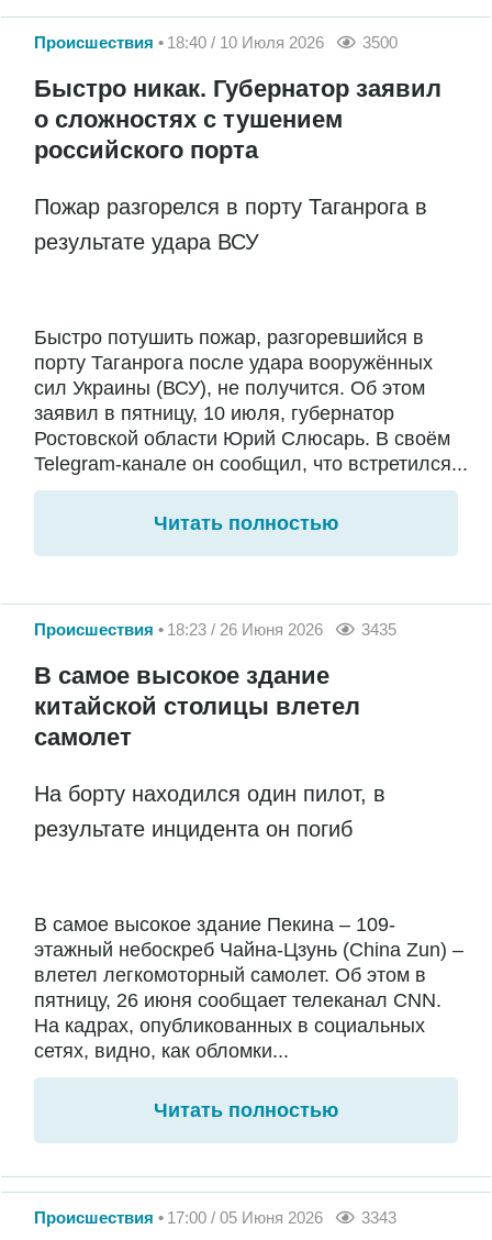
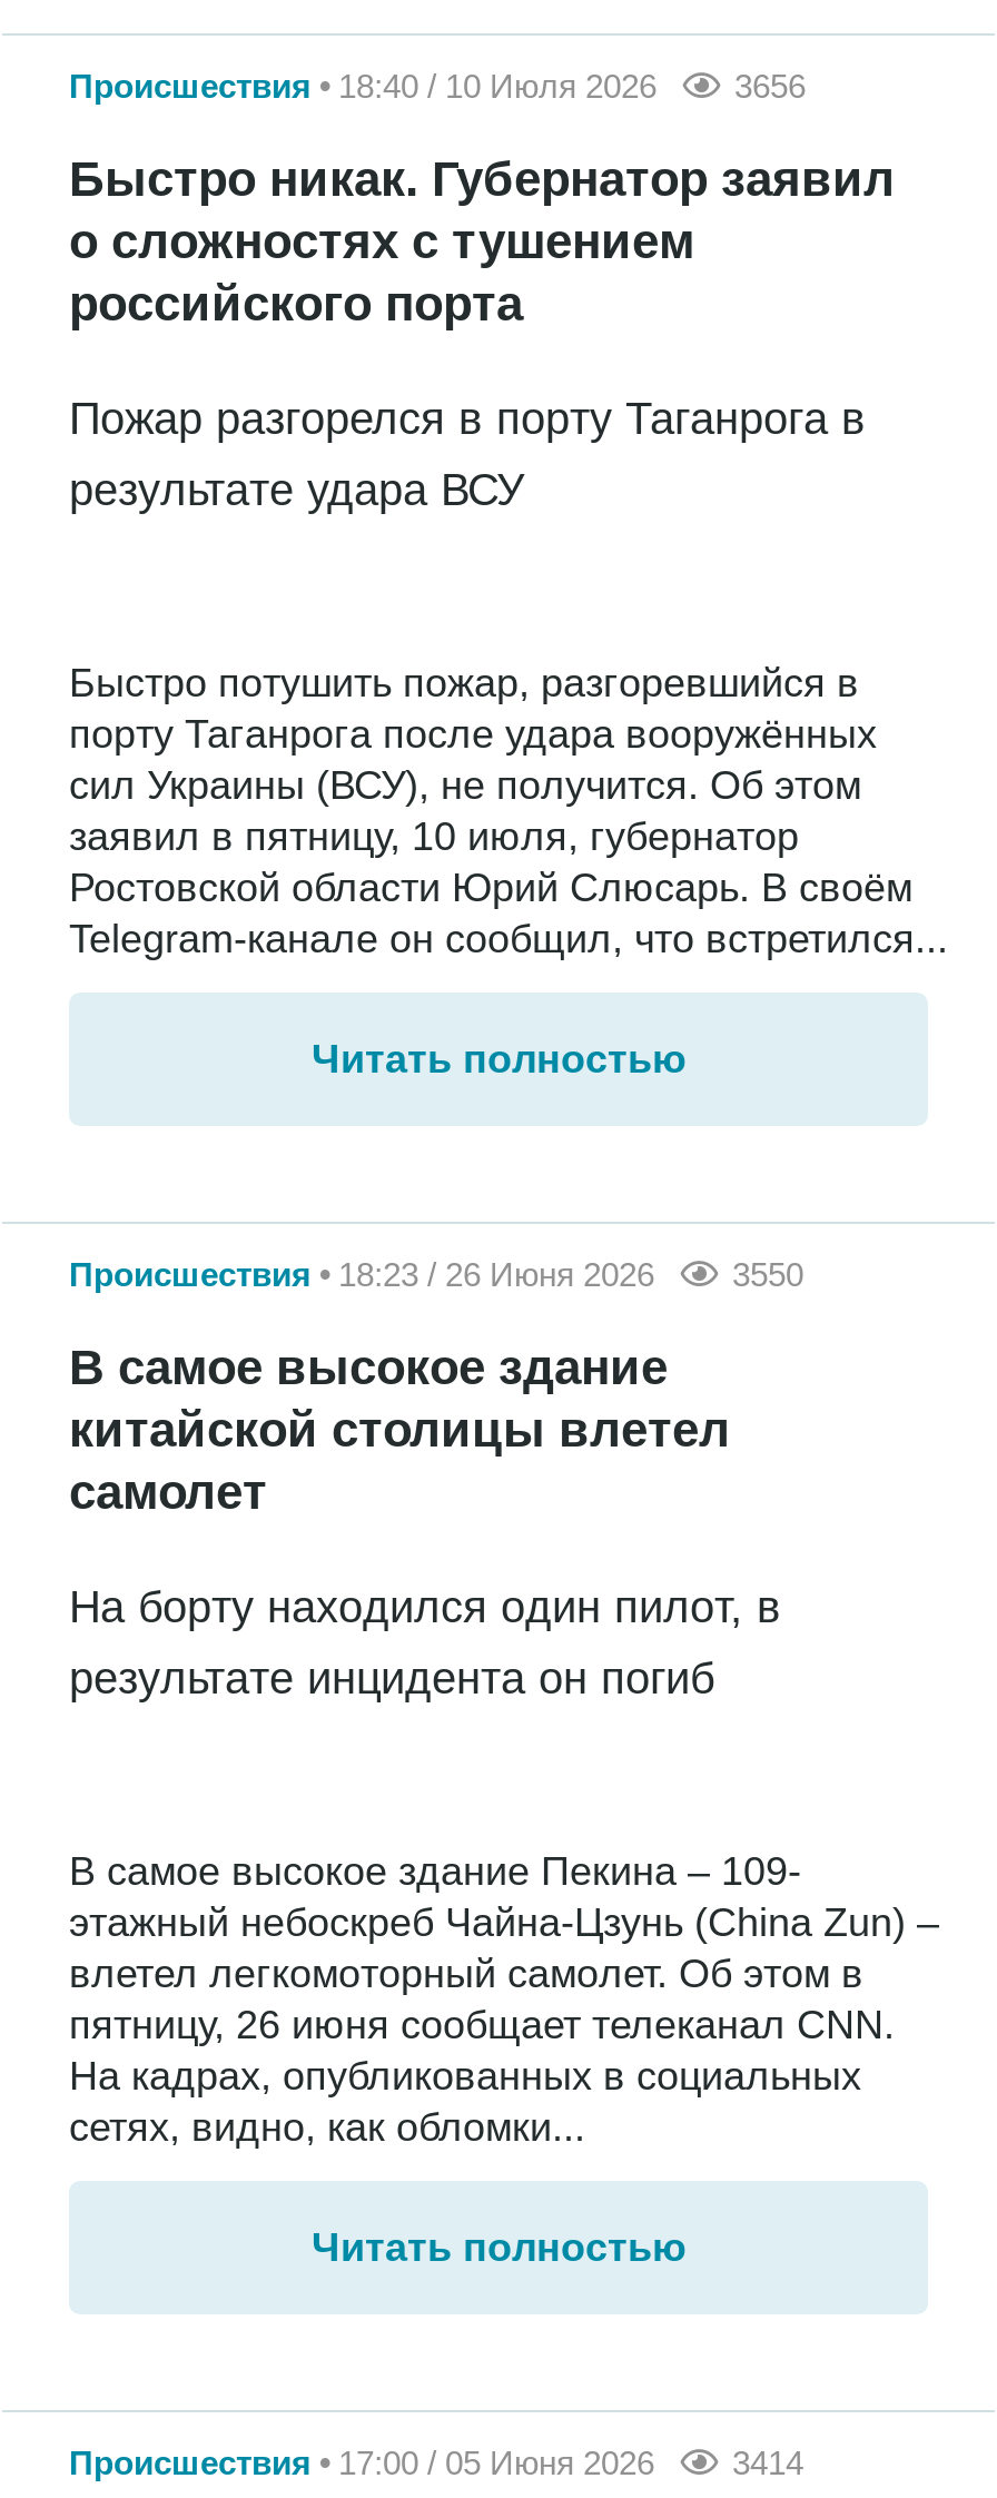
[362,33,398,51] 3500 -> [734,66,806,104] 3656
[361,620,396,639] 3435 -> [732,1255,803,1293] 3550
[361,1208,396,1227] 3343 -> [732,2444,803,2482] 3414

